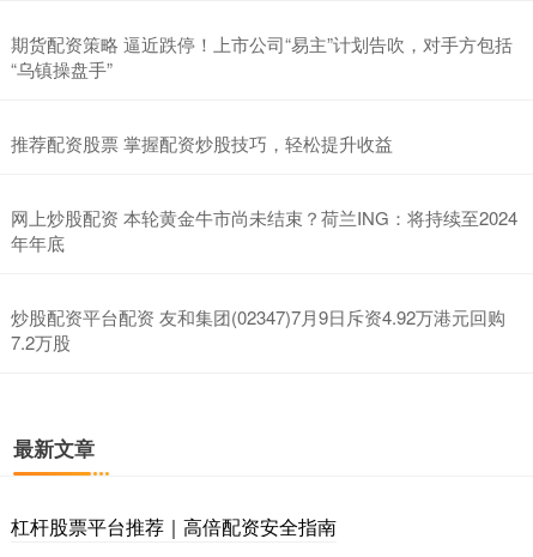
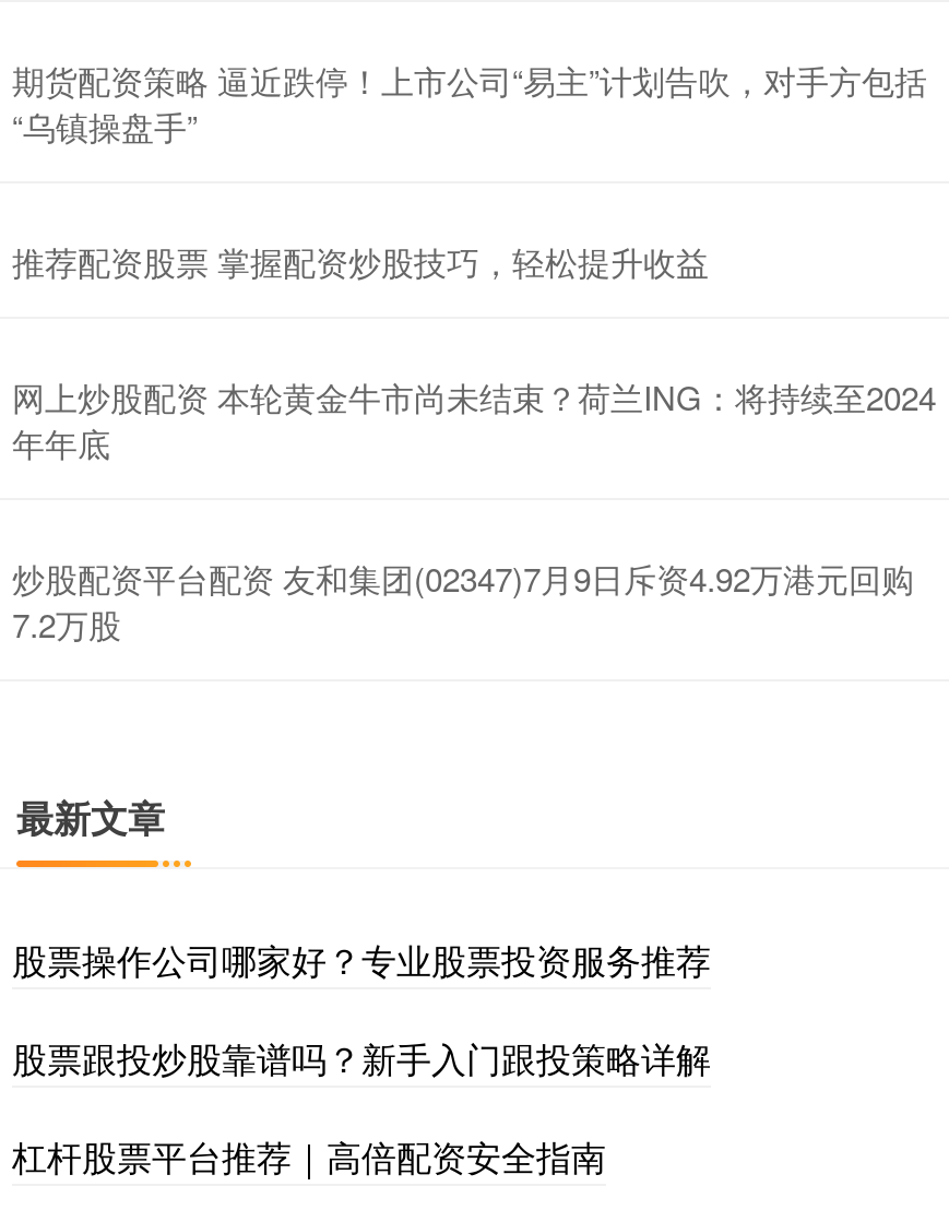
none -> [12,934,711,1083] 股票操作公司哪家好？专业股票投资服务推荐 | 股票跟投炒股靠谱吗？新手入门跟投策略详解

